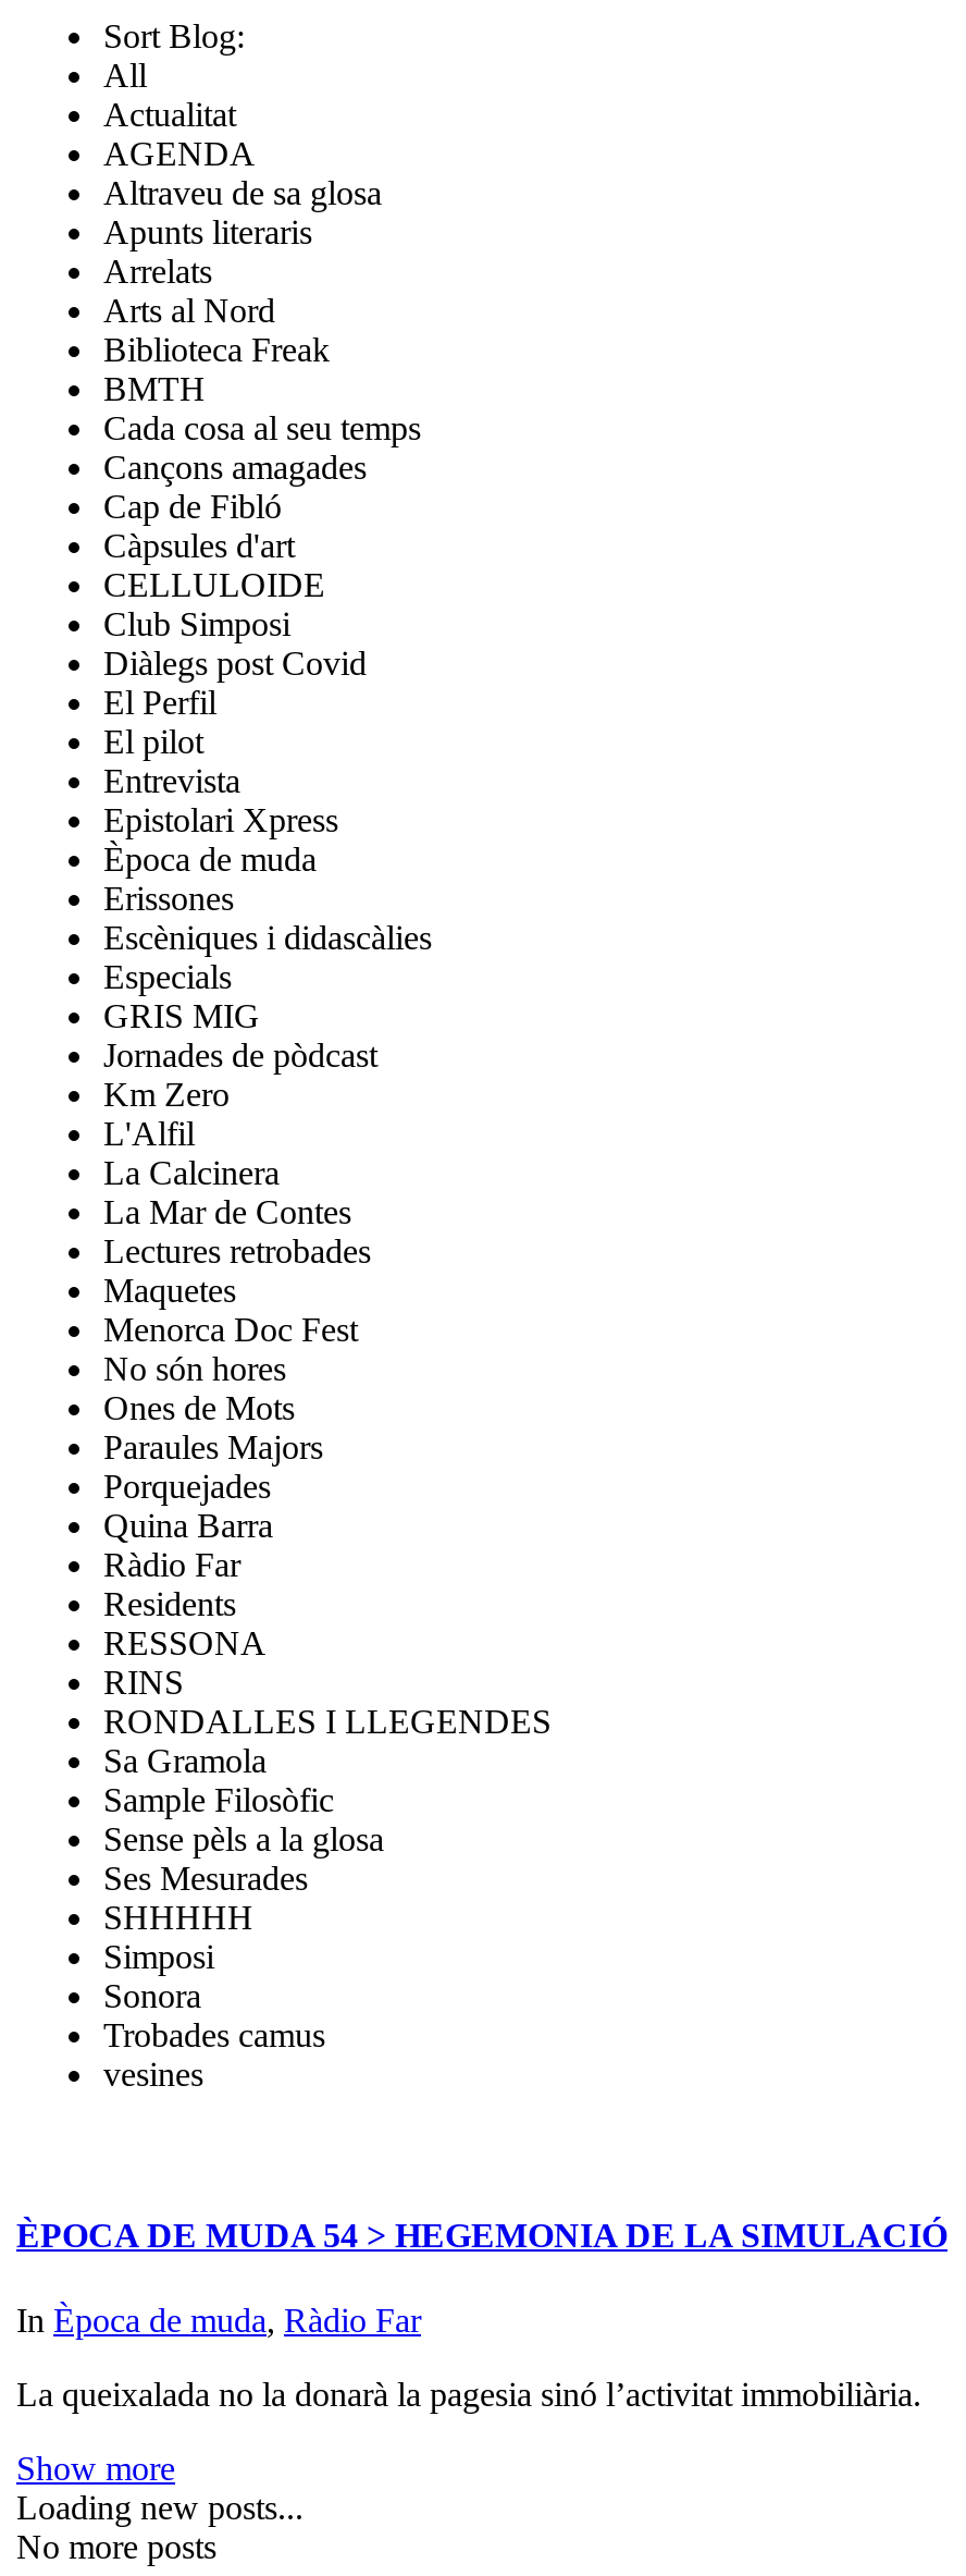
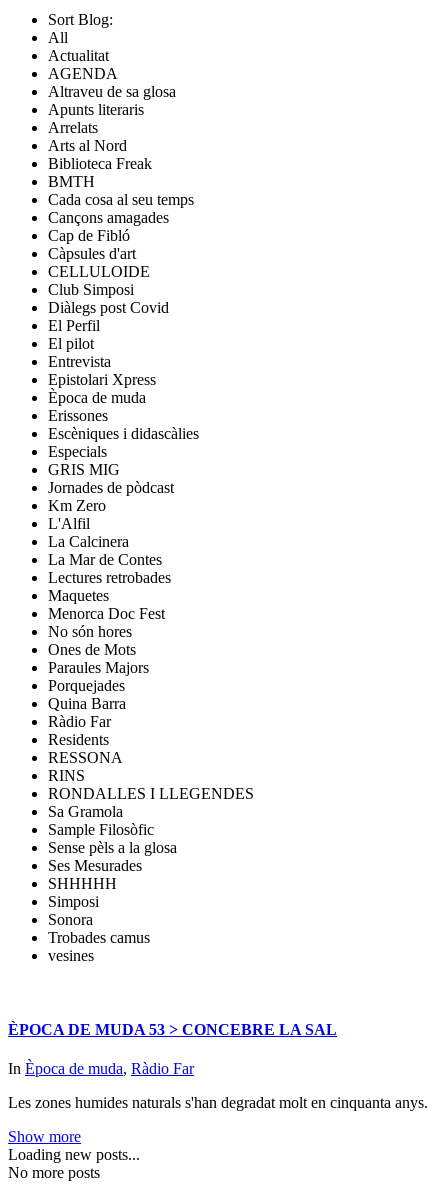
[16,2216,948,2253] ÈPOCA DE MUDA 54 > HEGEMONIA DE LA SIMULACIÓ -> [8,1021,337,1038] ÈPOCA DE MUDA 53 > CONCEBRE LA SAL
[16,2375,921,2412] La queixalada no la donarà la pagesia sinó l’activitat immobiliària. -> [8,1094,428,1111] Les zones humides naturals s'han degradat molt en cinquanta anys.

